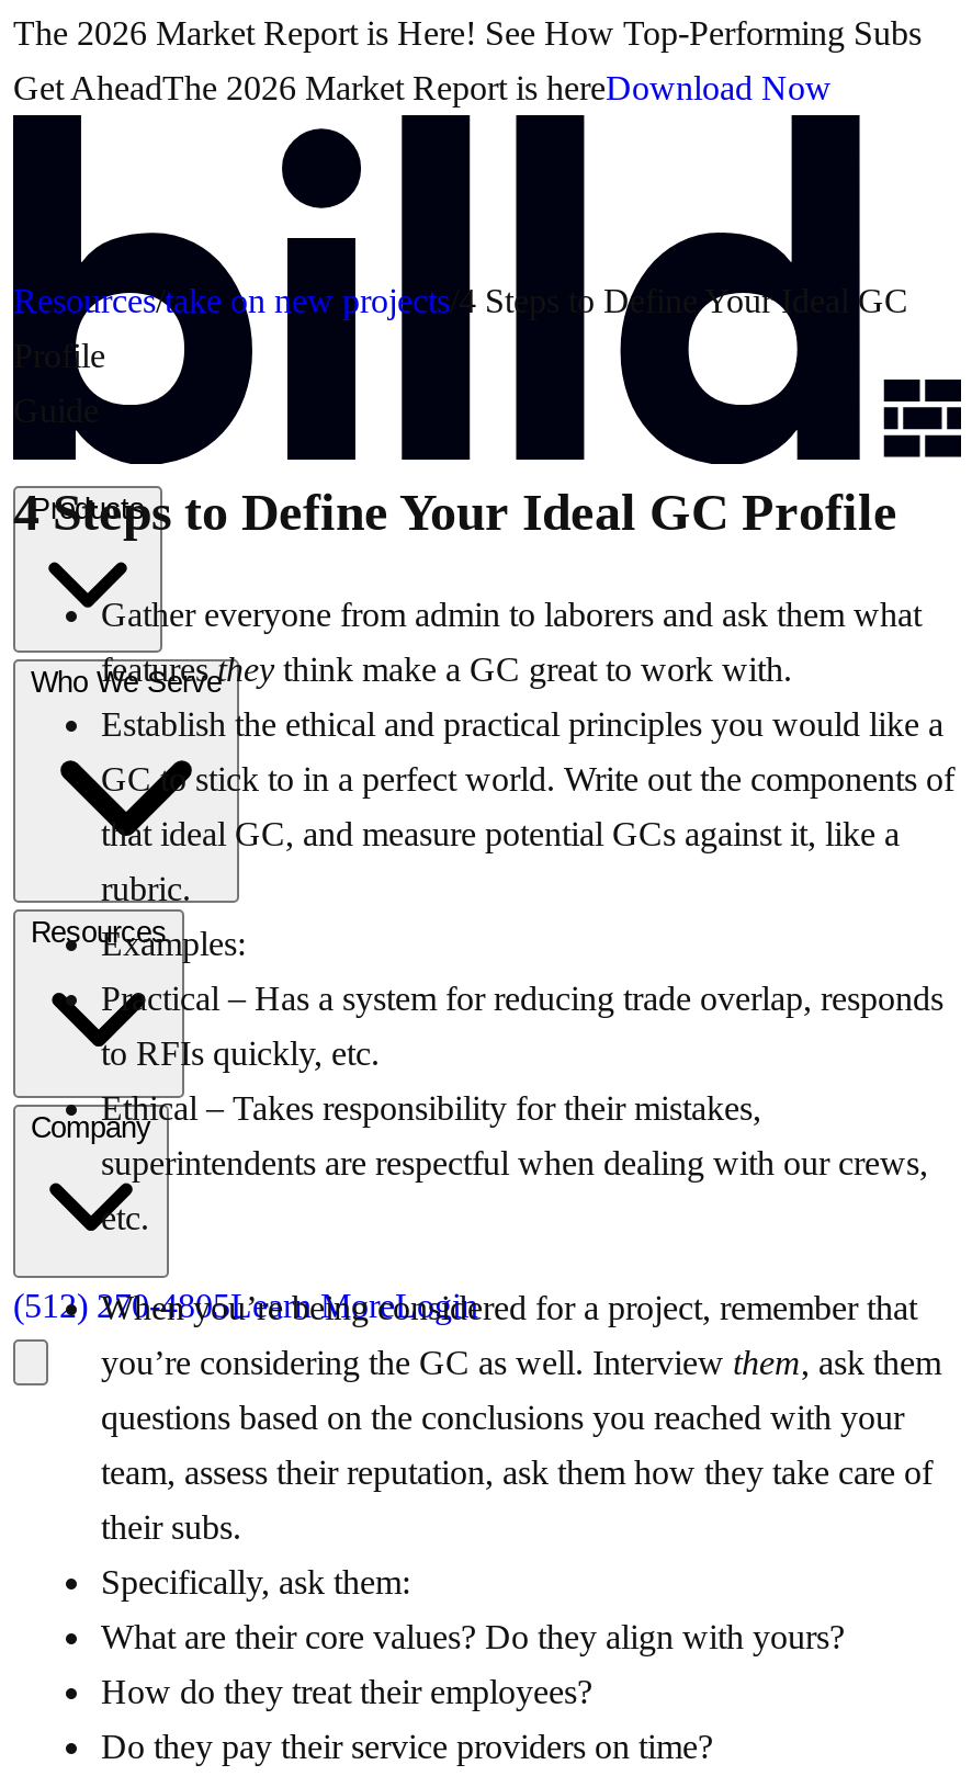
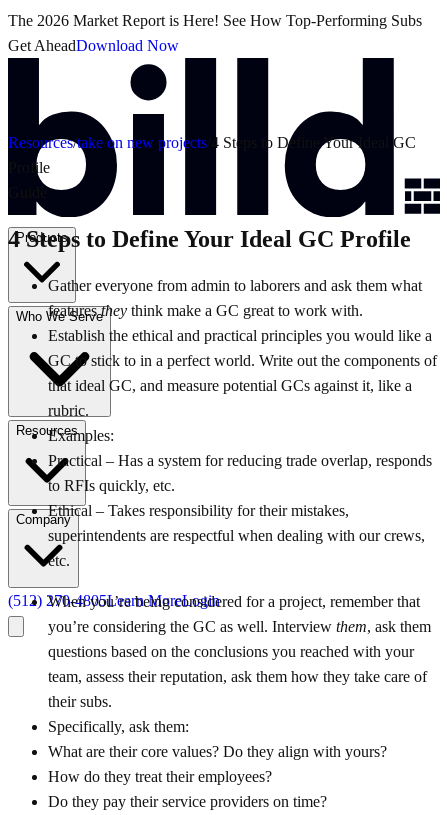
[13,69,832,106] Get AheadThe 2026 Market Report is hereDownload Now -> [8,37,179,54] Get AheadDownload Now

